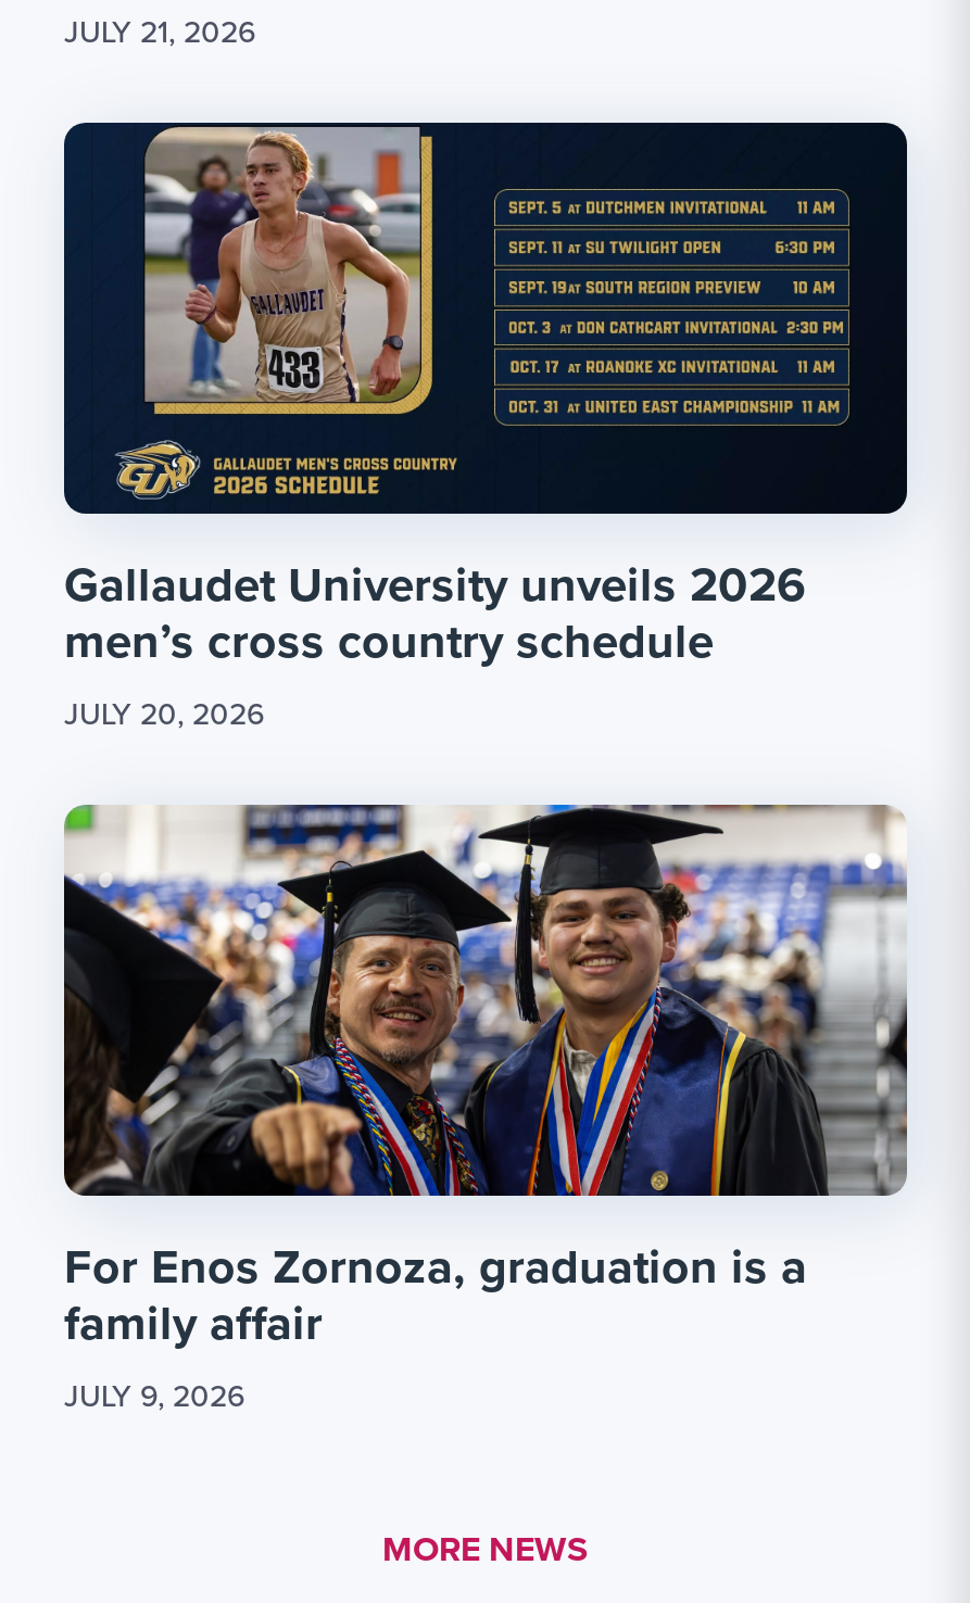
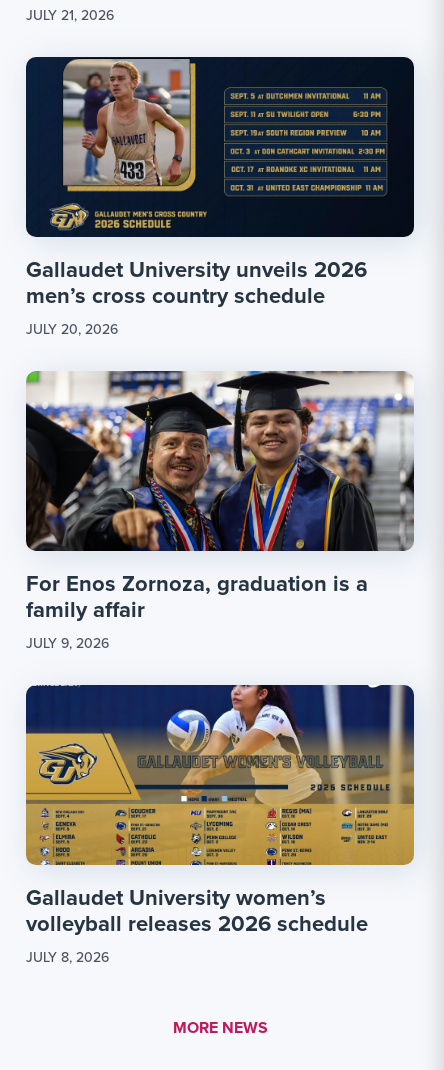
none -> [25,684,415,968] [image] | Gallaudet University women’s | volleyball releases 2026 schedule | JULY 8, 2026

